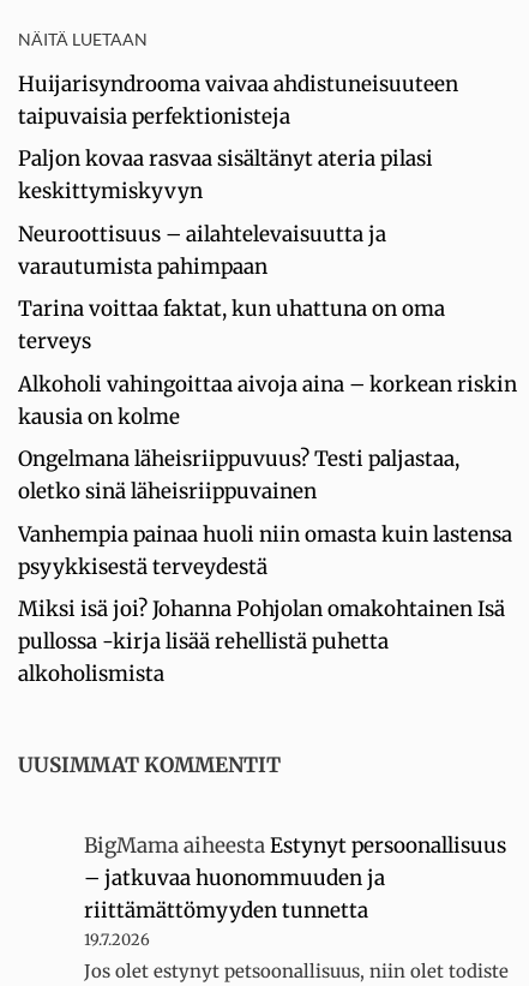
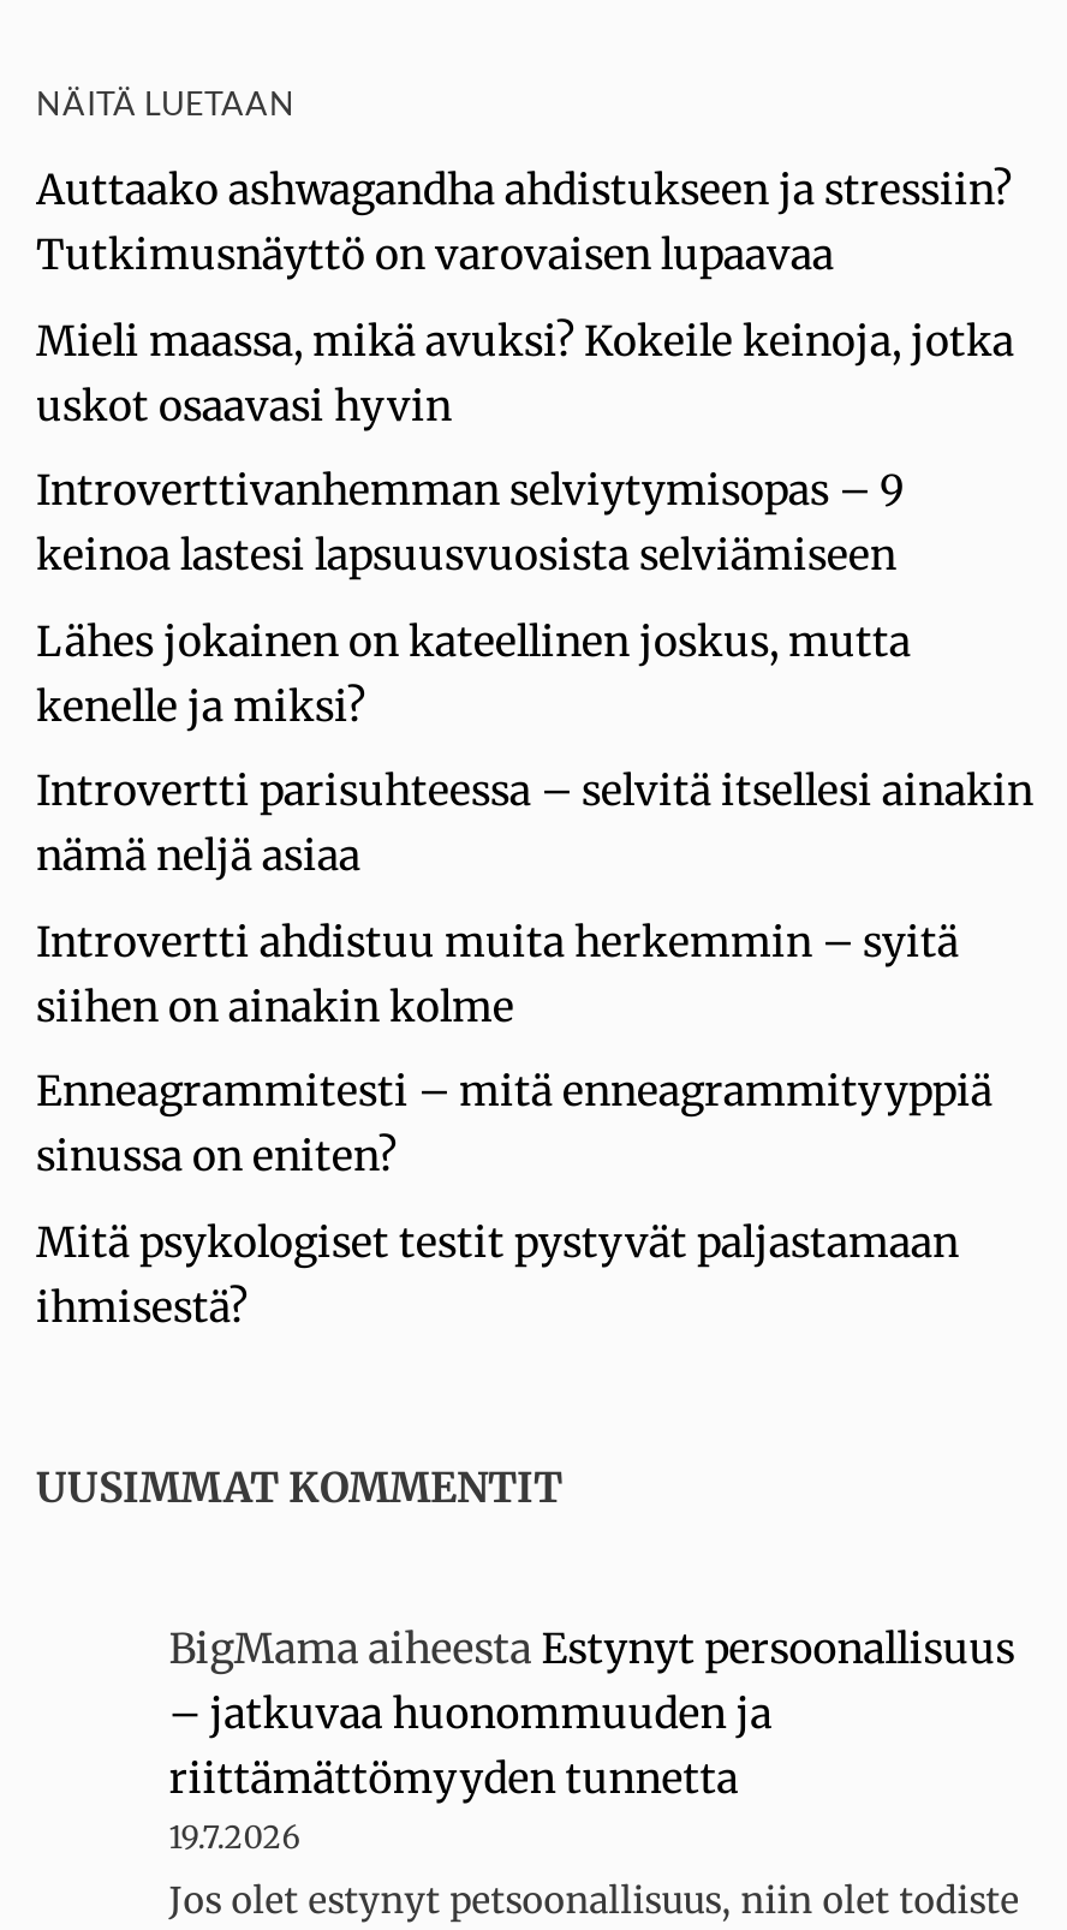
[18,71,458,130] Huijarisyndrooma vaivaa ahdistuneisuuteen | taipuvaisia perfektionisteja -> [36,163,1012,281] Auttaako ashwagandha ahdistukseen ja stressiin? | Tutkimusnäyttö on varovaisen lupaavaa
[18,146,433,205] Paljon kovaa rasvaa sisältänyt ateria pilasi | keskittymiskyvyn -> [36,314,1014,431] Mieli maassa, mikä avuksi? Kokeile keinoja, jotka | uskot osaavasi hyvin
[18,221,386,280] Neuroottisuus – ailahtelevaisuutta ja | varautumista pahimpaan -> [36,464,904,582] Introverttivanhemman selviytymisopas – 9 | keinoa lastesi lapsuusvuosista selviämiseen
[18,296,445,355] Tarina voittaa faktat, kun uhattuna on oma | terveys -> [36,614,911,732] Lähes jokainen on kateellinen joskus, mutta | kenelle ja miksi?
[18,371,517,430] Alkoholi vahingoittaa aivoja aina – korkean riskin | kausia on kolme -> [36,764,1033,882] Introvertti parisuhteessa – selvitä itsellesi ainakin | nämä neljä asiaa
[18,446,459,505] Ongelmana läheisriippuvuus? Testi paljastaa, | oletko sinä läheisriippuvainen -> [36,915,959,1032] Introvertti ahdistuu muita herkemmin – syitä | siihen on ainakin kolme
[18,521,512,580] Vanhempia painaa huoli niin omasta kuin lastensa | psyykkisestä terveydestä -> [36,1065,993,1183] Enneagrammitesti – mitä enneagrammityyppiä | sinussa on eniten?
[18,596,505,688] Miksi isä joi? Johanna Pohjolan omakohtainen Isä | pullossa -kirja lisää rehellistä puhetta | alkoholismista -> [36,1215,959,1333] Mitä psykologiset testit pystyvät paljastamaan | ihmisestä?

